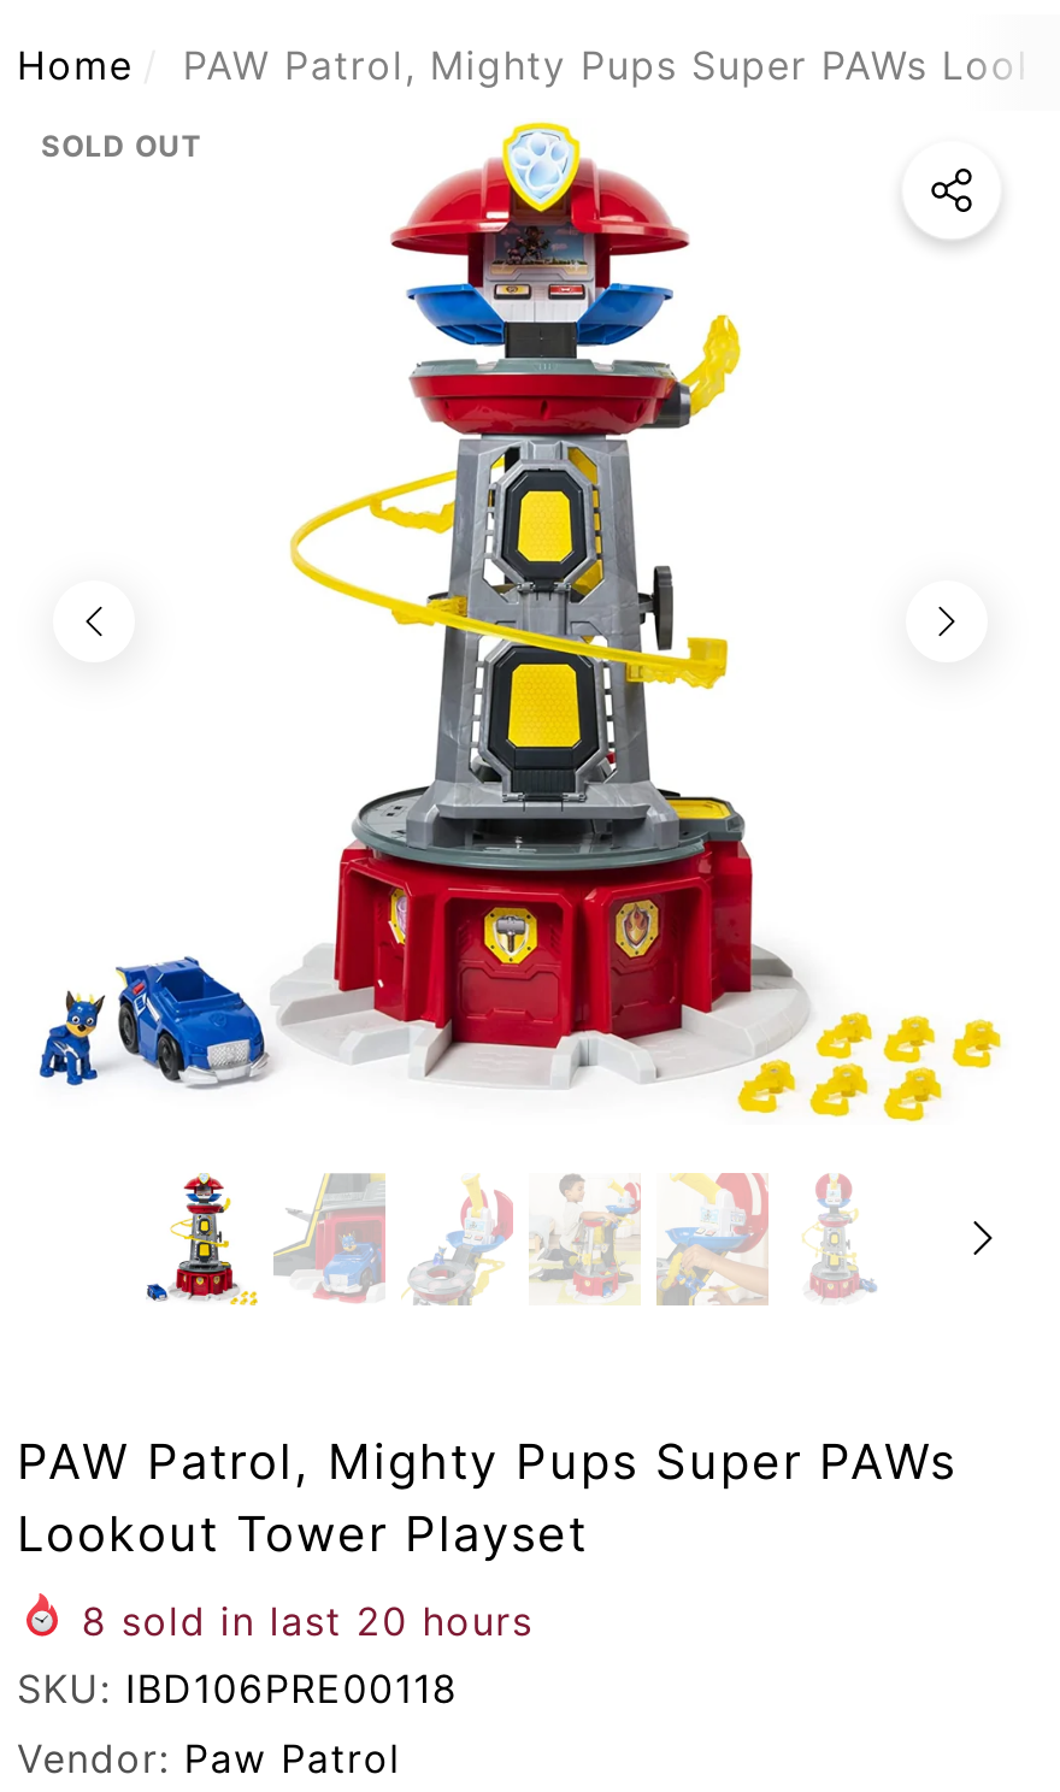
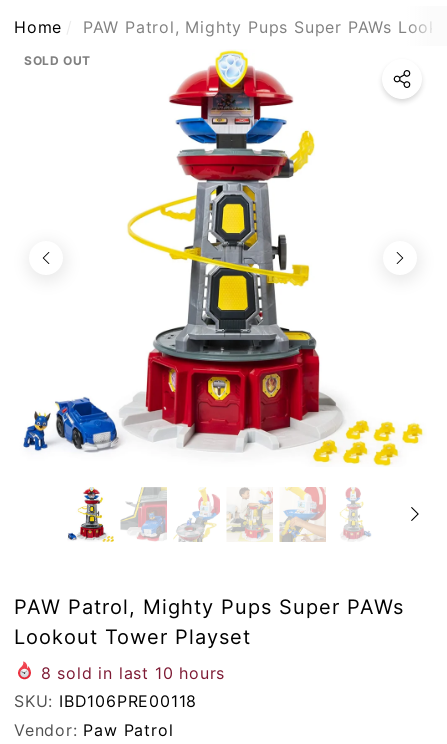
[81,1596,533,1645] 8 sold in last 20 hours -> [41,663,225,683] 8 sold in last 10 hours

